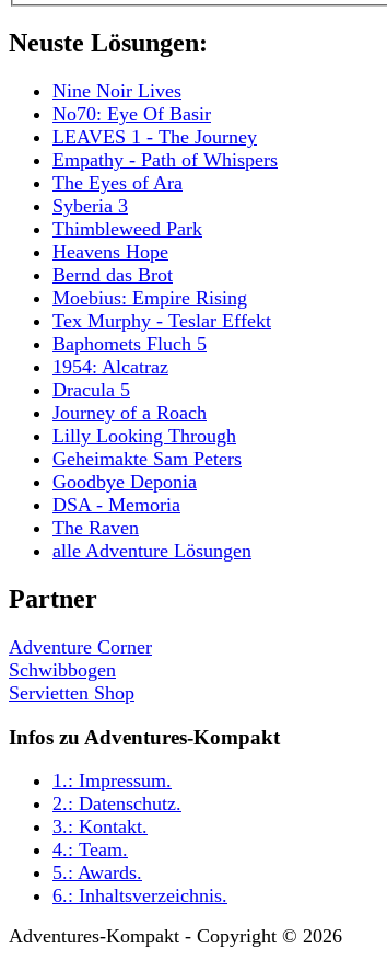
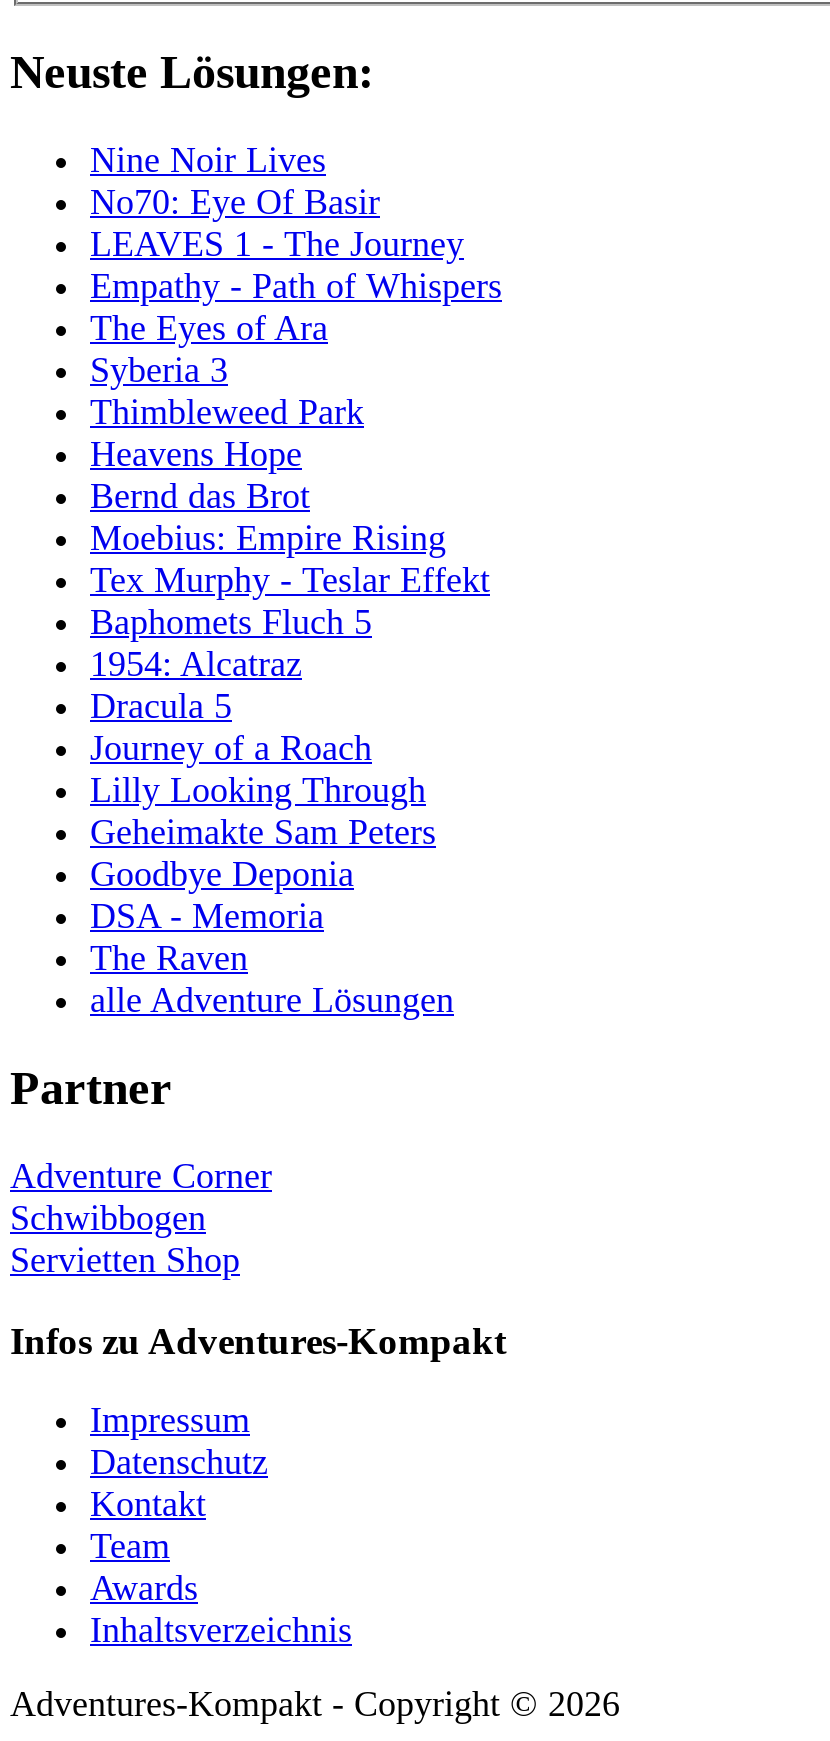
[52,770,227,907] 1.: Impressum. | 2.: Datenschutz. | 3.: Kontakt. | 4.: Team. | 5.: Awards. | 6.: Inhaltsverzeichnis. -> [90,1401,352,1651] Impressum | Datenschutz | Kontakt | Team | Awards | Inhaltsverzeichnis

